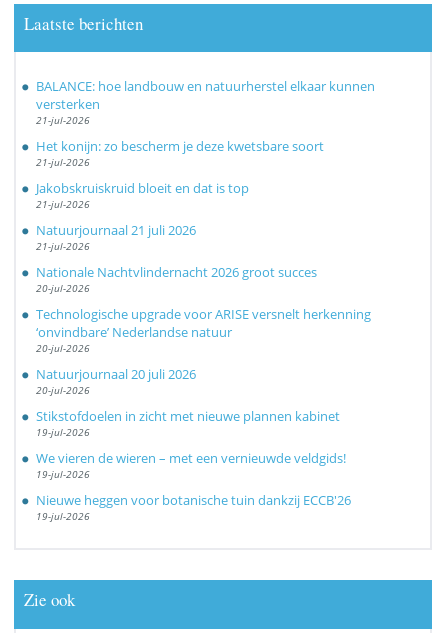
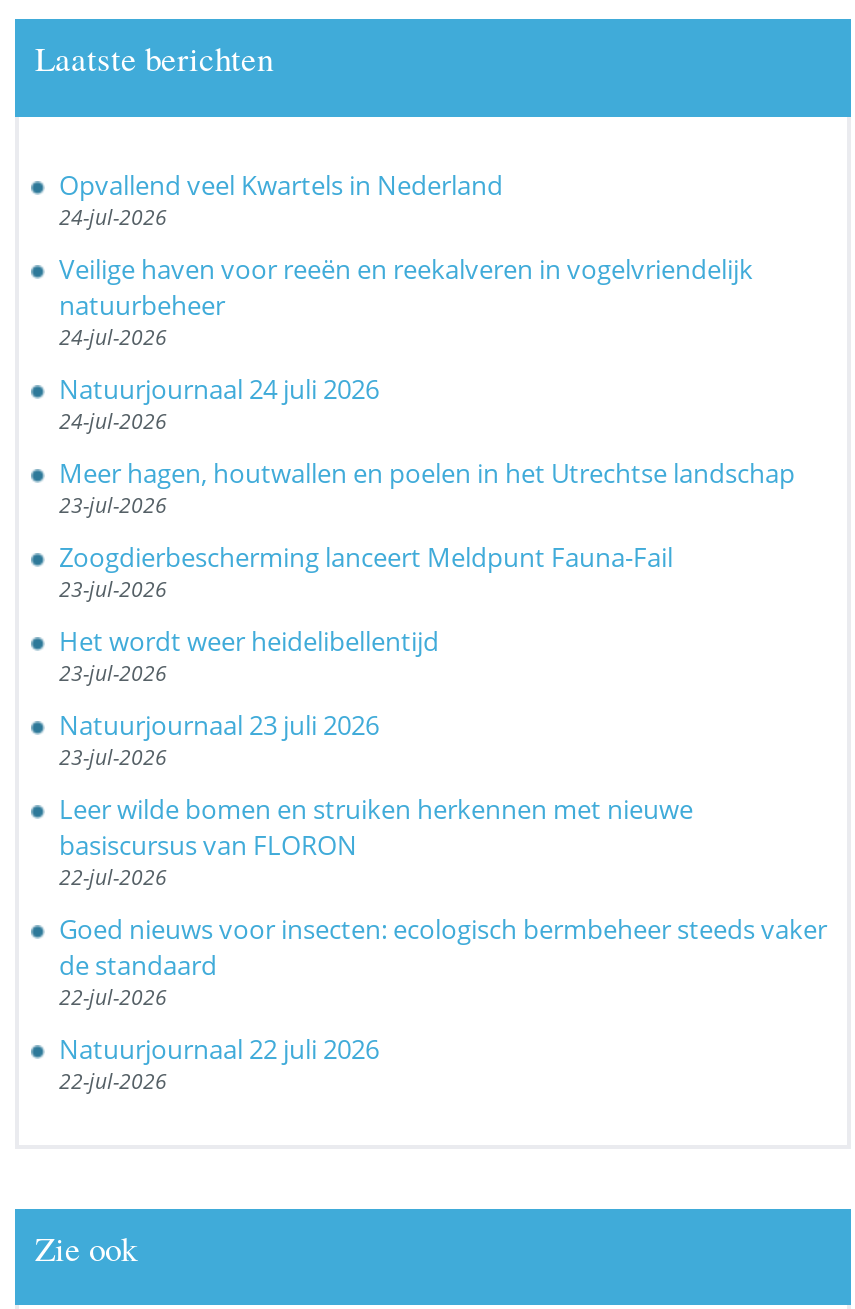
[36,77,375,127] BALANCE: hoe landbouw en natuurherstel elkaar kunnen | versterken | 21-jul-2026 -> [59,166,503,230] Opvallend veel Kwartels in Nederland | 24-jul-2026
[36,137,324,169] Het konijn: zo bescherm je deze kwetsbare soort | 21-jul-2026 -> [59,250,753,350] Veilige haven voor reeën en reekalveren in vogelvriendelijk | natuurbeheer | 24-jul-2026
[36,179,249,211] Jakobskruiskruid bloeit en dat is top | 21-jul-2026 -> [59,370,379,434] Natuurjournaal 24 juli 2026 | 24-jul-2026
[36,221,196,253] Natuurjournaal 21 juli 2026 | 21-jul-2026 -> [59,454,795,518] Meer hagen, houtwallen en poelen in het Utrechtse landschap | 23-jul-2026
[36,263,317,295] Nationale Nachtvlindernacht 2026 groot succes | 20-jul-2026 -> [59,538,673,602] Zoogdierbescherming lanceert Meldpunt Fauna-Fail | 23-jul-2026
[36,305,371,355] Technologische upgrade voor ARISE versnelt herkenning | ‘onvindbare’ Nederlandse natuur | 20-jul-2026 -> [59,622,439,686] Het wordt weer heidelibellentijd | 23-jul-2026
[36,365,196,397] Natuurjournaal 20 juli 2026 | 20-jul-2026 -> [59,706,379,770] Natuurjournaal 23 juli 2026 | 23-jul-2026
[36,407,340,439] Stikstofdoelen in zicht met nieuwe plannen kabinet | 19-jul-2026 -> [59,790,693,890] Leer wilde bomen en struiken herkennen met nieuwe | basiscursus van FLORON | 22-jul-2026
[36,449,346,481] We vieren de wieren – met een vernieuwde veldgids! | 19-jul-2026 -> [59,910,827,1010] Goed nieuws voor insecten: ecologisch bermbeheer steeds vaker | de standaard | 22-jul-2026
[36,491,351,523] Nieuwe heggen voor botanische tuin dankzij ECCB'26 | 19-jul-2026 -> [59,1030,379,1094] Natuurjournaal 22 juli 2026 | 22-jul-2026

